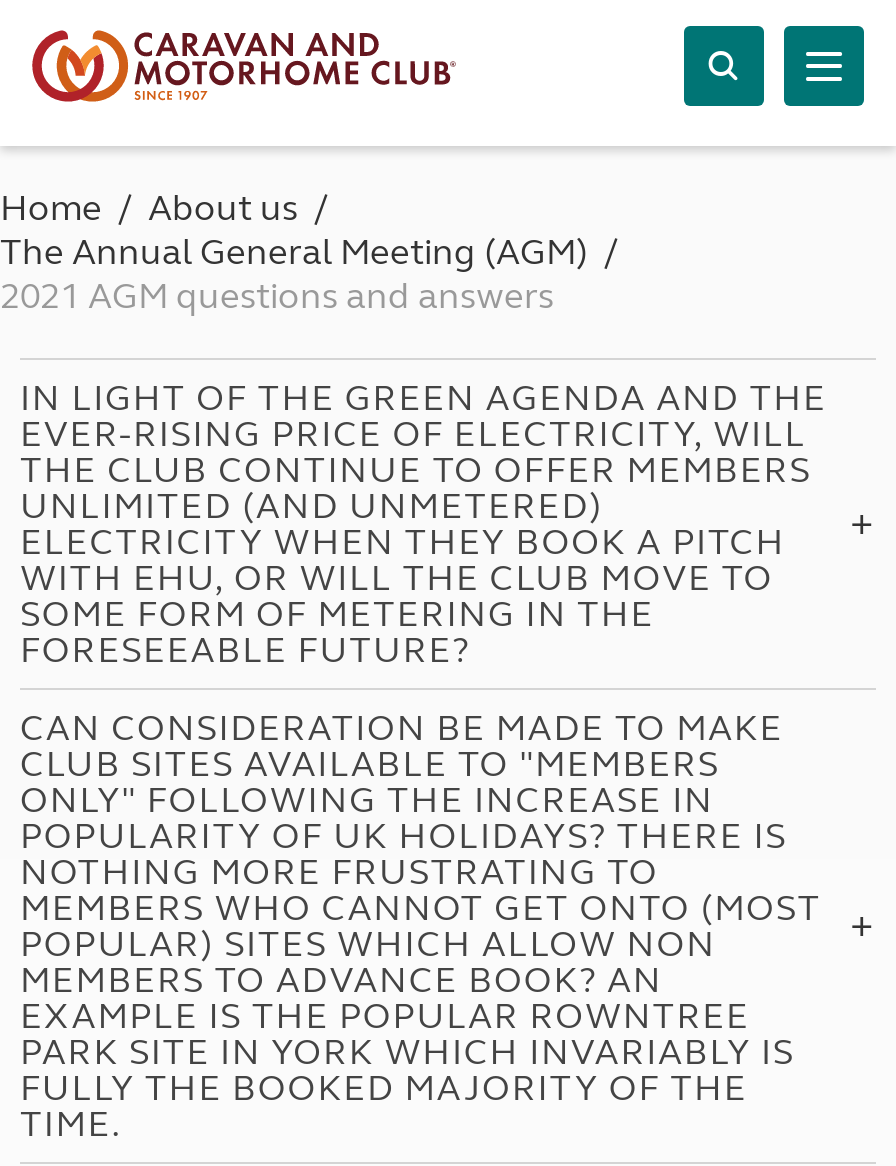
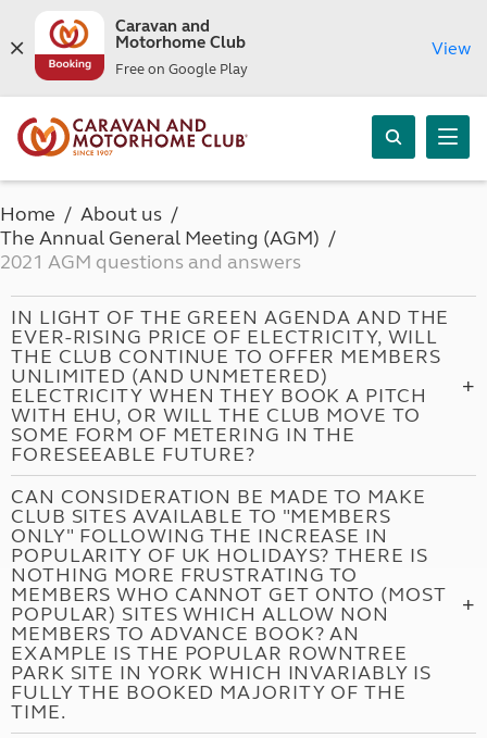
none -> [33,16,248,82] [image] | Caravan and | Motorhome Club | Free on Google Play
none -> [432,37,471,58] View

